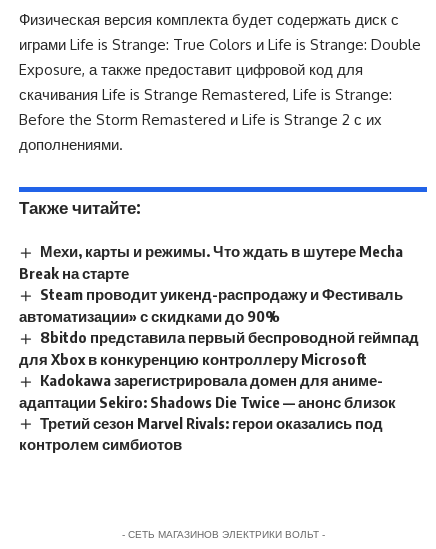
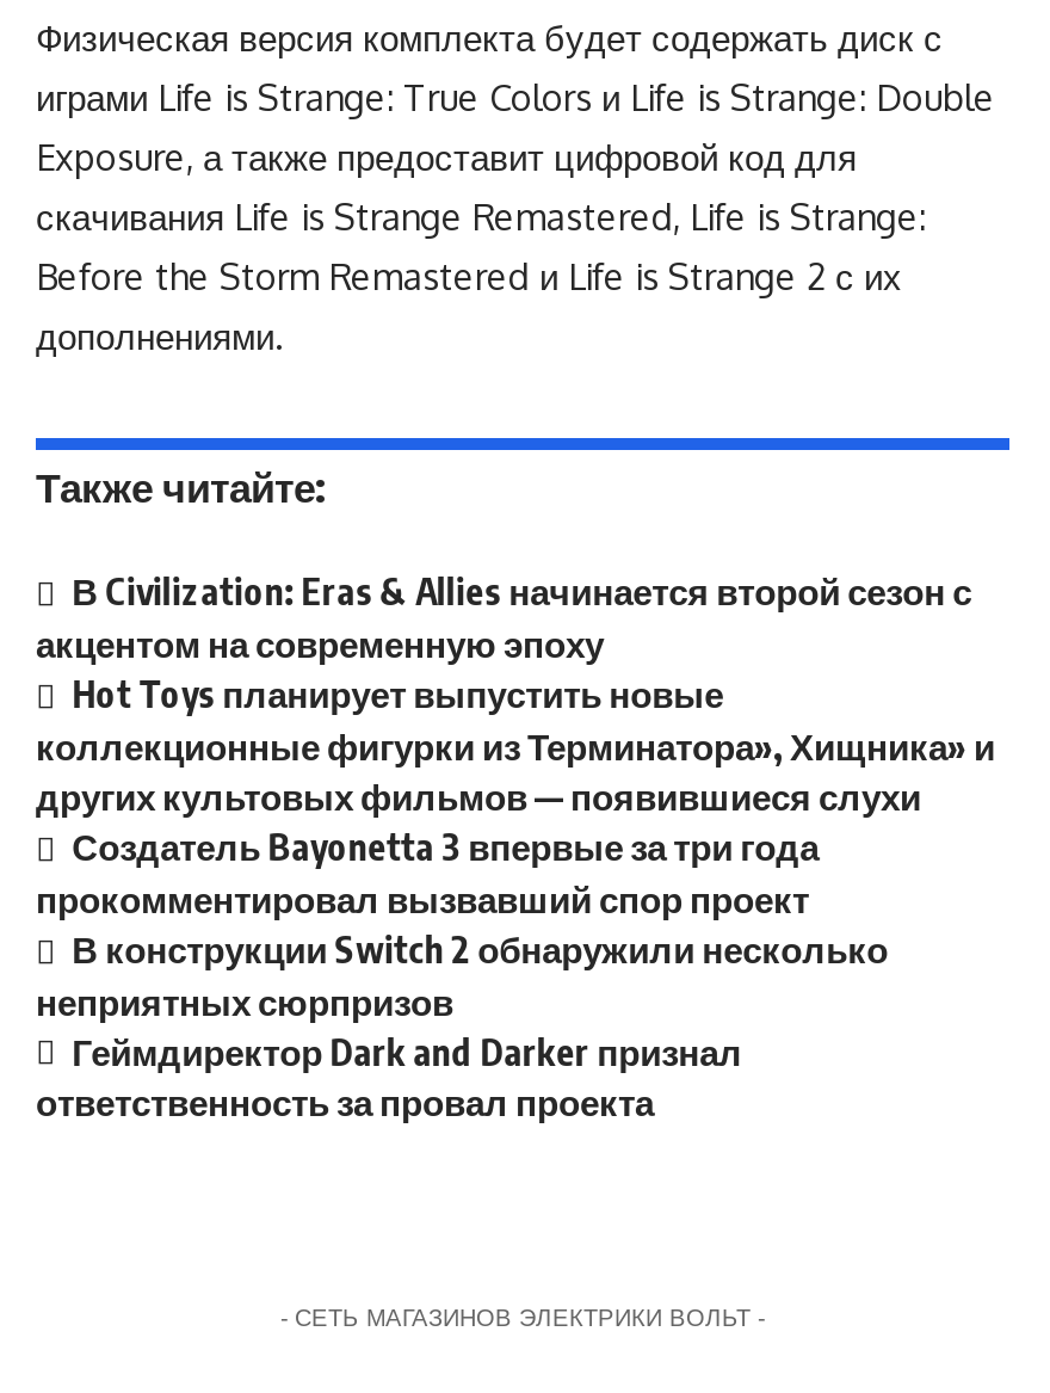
[19,242,419,453] Мехи, карты и режимы. Что ждать в шутере Mecha | Break на старте | Steam проводит уикенд-распродажу и Фестиваль | автоматизации» с скидками до 90% | 8bitdo представила первый беспроводной геймпад | для Xbox в конкуренцию контроллеру Microsoft | Kadokawa зарегистрировала домен для аниме- | адаптации Sekiro: Shadows Die Twice — анонс близок | Третий сезон Marvel Rivals: герои оказались под | контролем симбиотов -> [36,569,995,1124] В Civilization: Eras & Allies начинается второй сезон с | акцентом на современную эпоху | Hot Toys планирует выпустить новые | коллекционные фигурки из Терминатора», Хищника» и | других культовых фильмов — появившиеся слухи | Создатель Bayonetta 3 впервые за три года | прокомментировал вызвавший спор проект | В конструкции Switch 2 обнаружили несколько | неприятных сюрпризов | Геймдиректор Dark and Darker признал | ответственность за провал проекта

